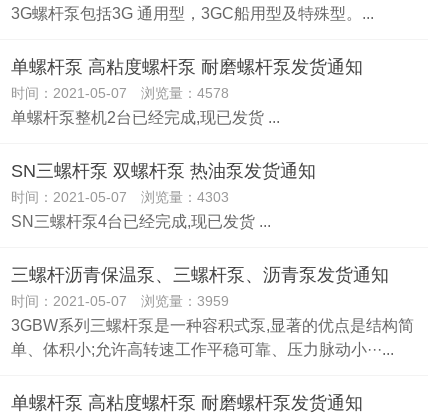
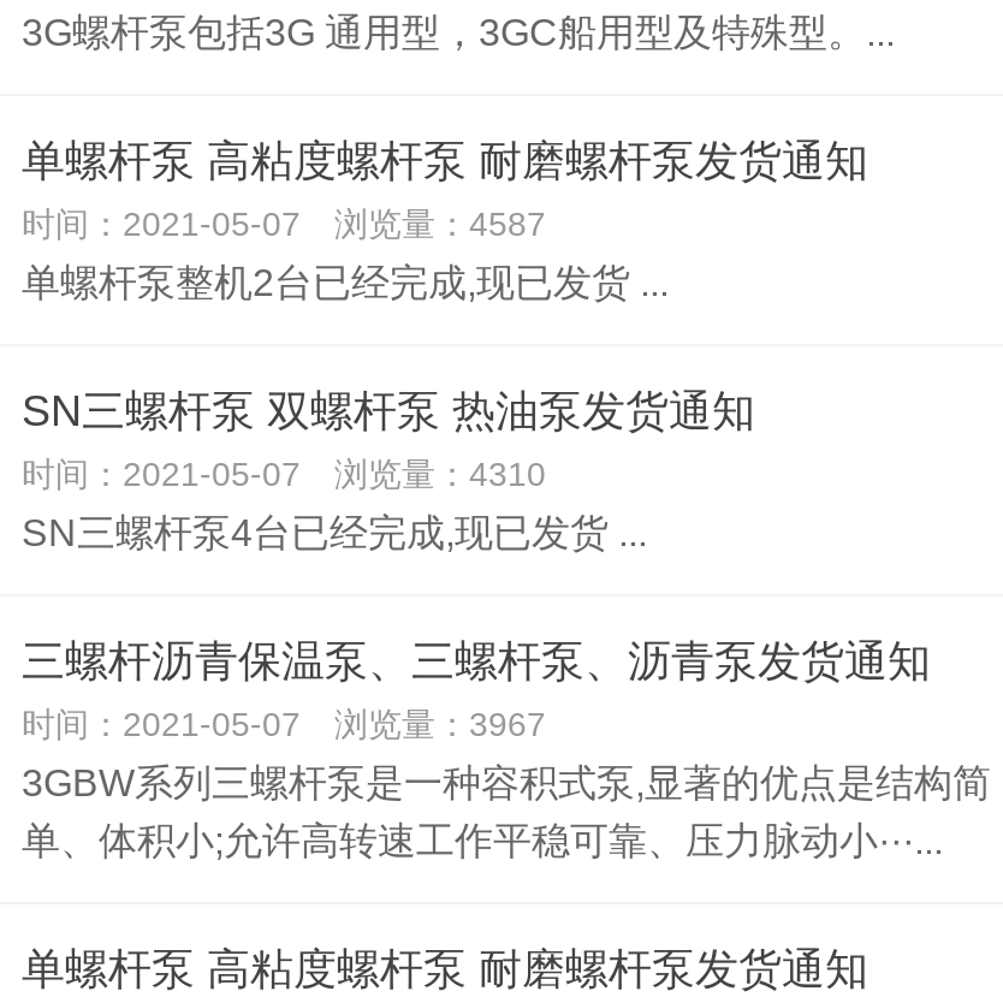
[11,85,229,101] 时间：2021-05-07 浏览量：4578 -> [22,204,546,243] 时间：2021-05-07 浏览量：4587
[11,189,229,205] 时间：2021-05-07 浏览量：4303 -> [22,455,546,493] 时间：2021-05-07 浏览量：4310
[11,293,229,309] 时间：2021-05-07 浏览量：3959 -> [22,705,546,743] 时间：2021-05-07 浏览量：3967

